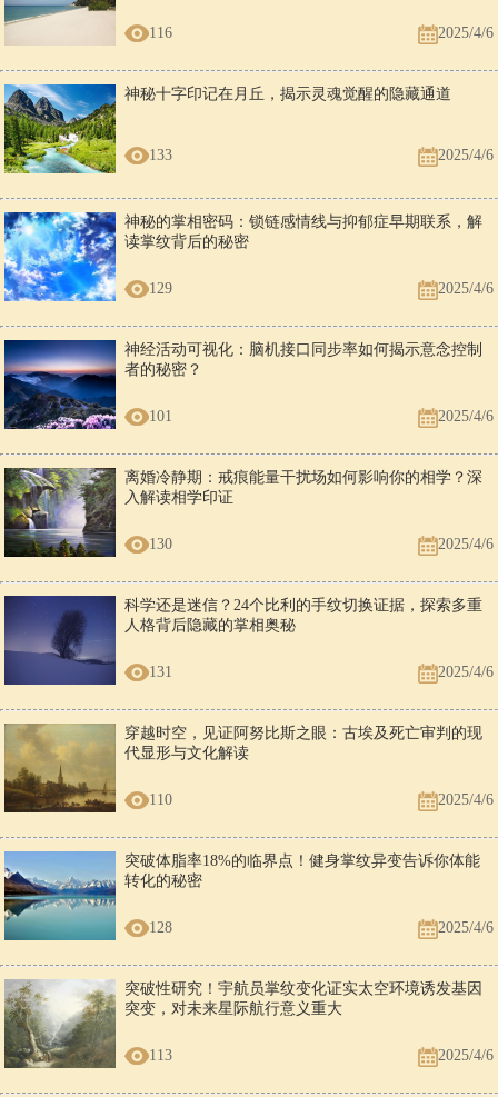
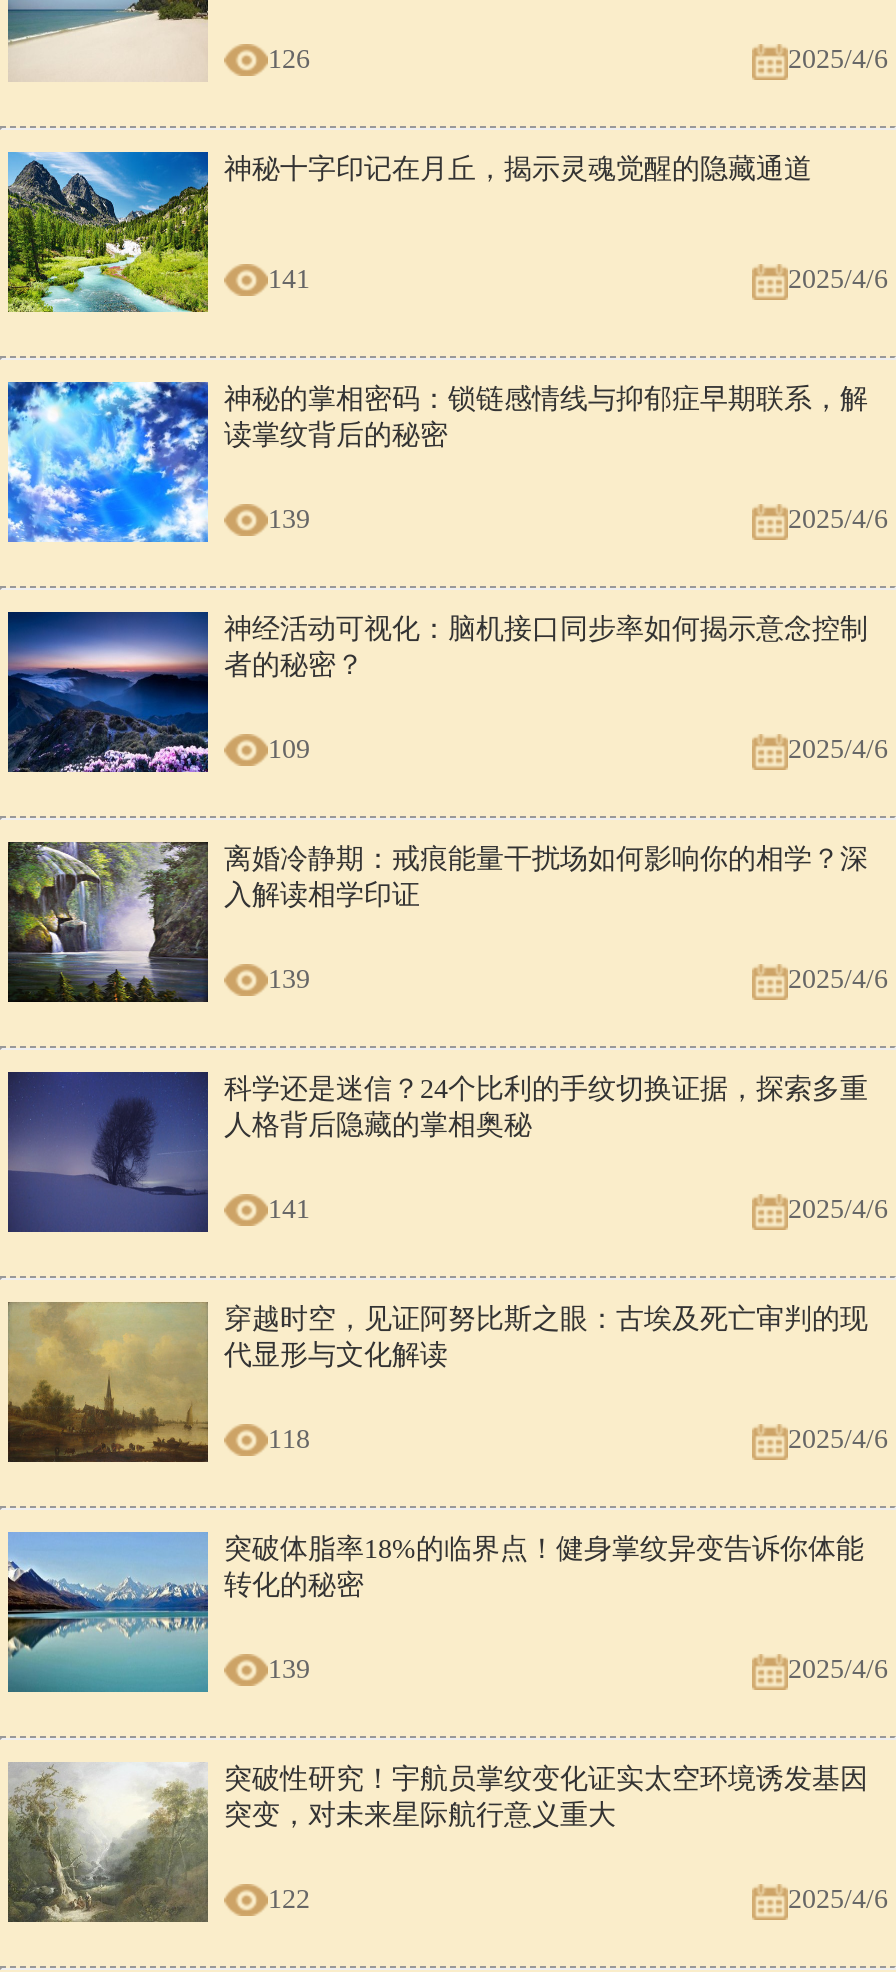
[149,24,172,41] 116 -> [268,43,310,73] 126
[149,146,172,163] 133 -> [268,263,310,293] 141
[149,280,172,296] 129 -> [268,503,310,533] 139
[149,407,172,424] 101 -> [268,733,310,763] 109
[149,535,172,552] 130 -> [268,963,310,993] 139
[149,663,172,680] 131 -> [268,1193,310,1223] 141
[149,791,172,808] 110 -> [268,1423,310,1453] 118
[149,919,172,935] 128 -> [268,1653,310,1683] 139
[149,1047,172,1063] 113 -> [268,1883,310,1913] 122

